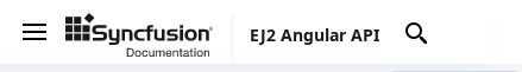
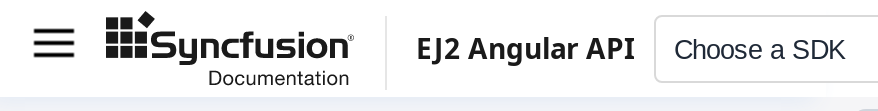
none -> [674,34,846,64] Choose a SDK

